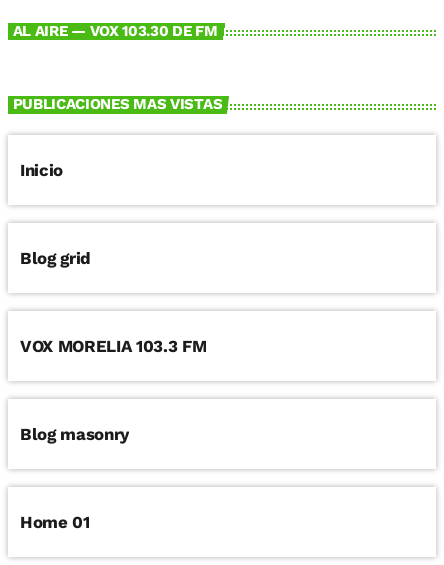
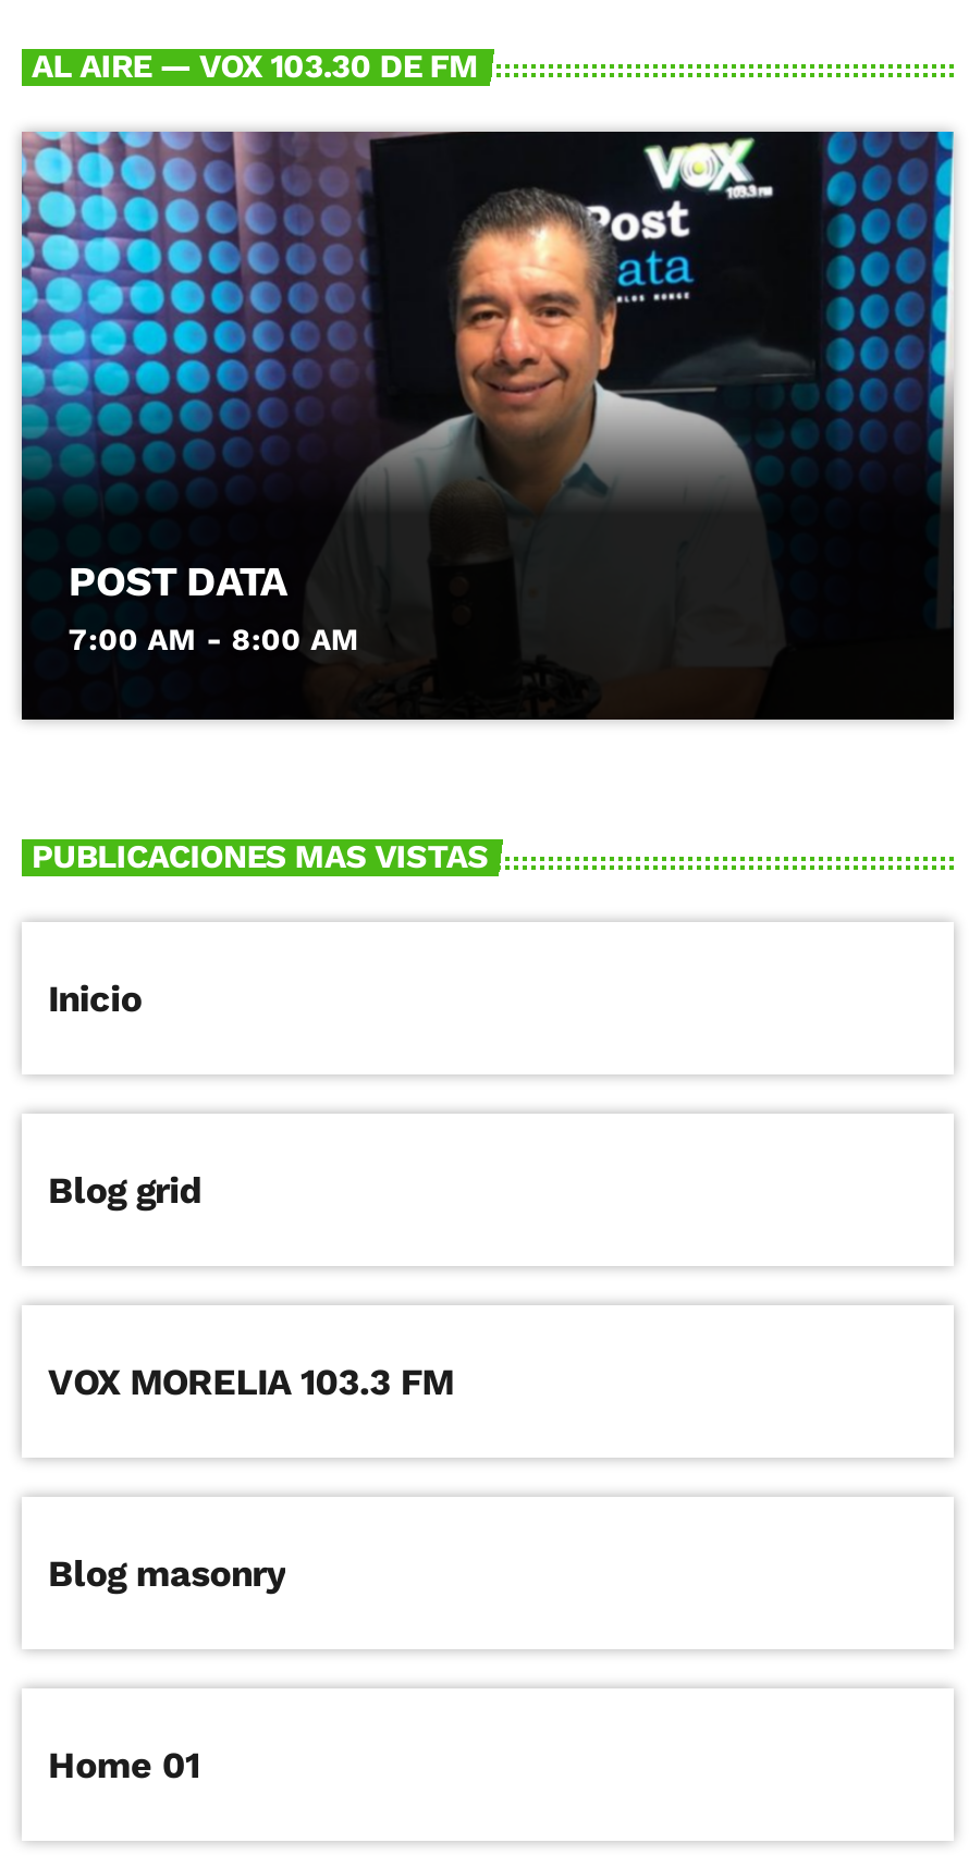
none -> [17,127,958,724] [image] | POST DATA | 7:00 AM - 8:00 AM

